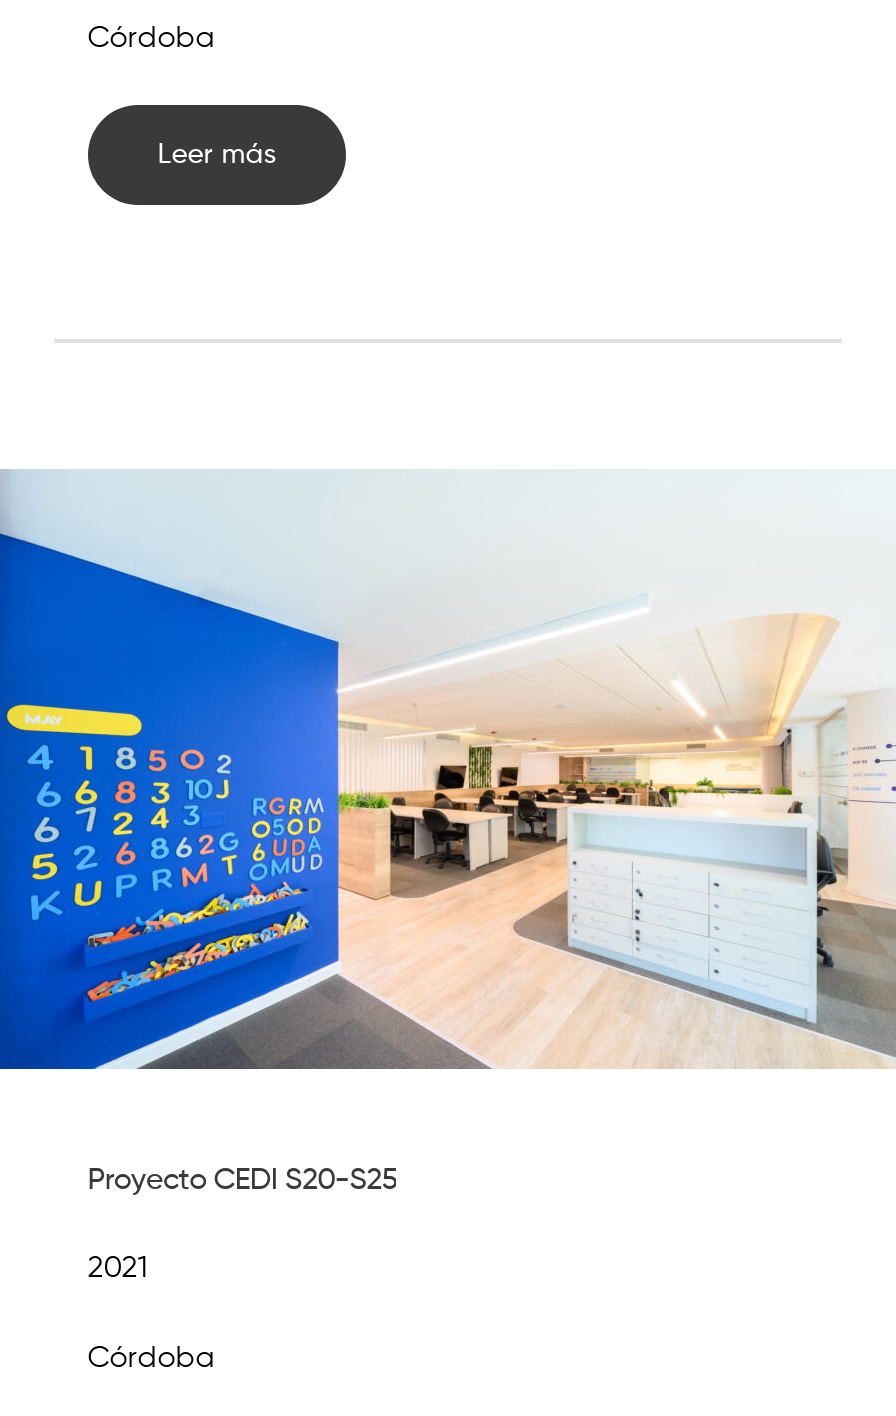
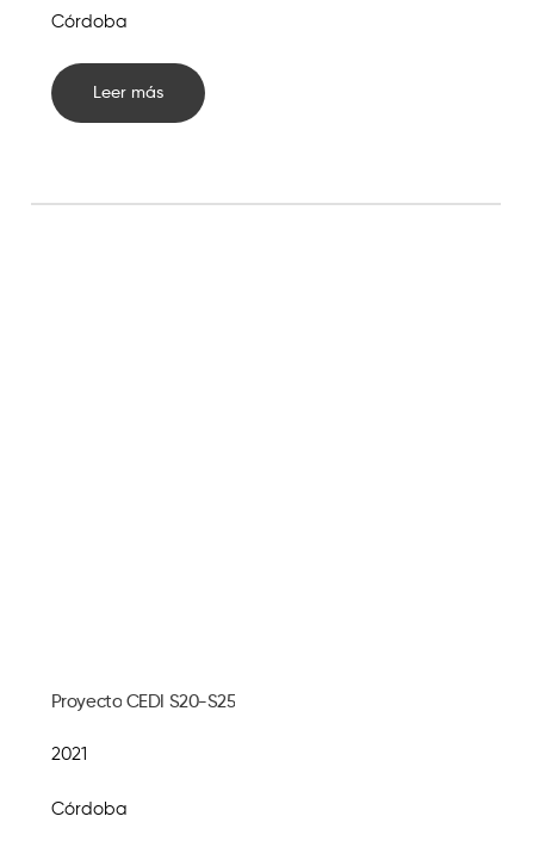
[6,468,890,1070] [image] -> none

